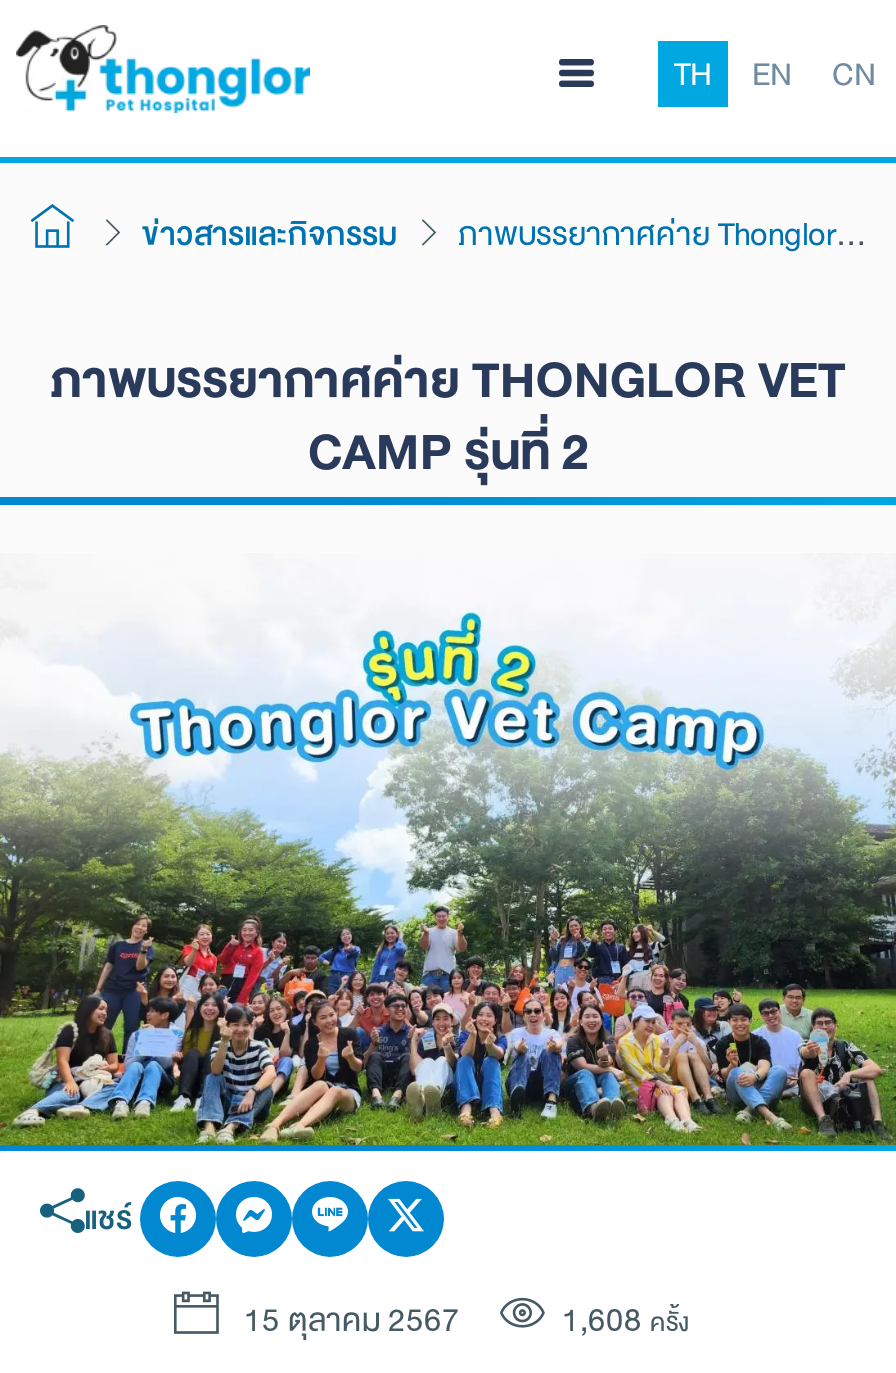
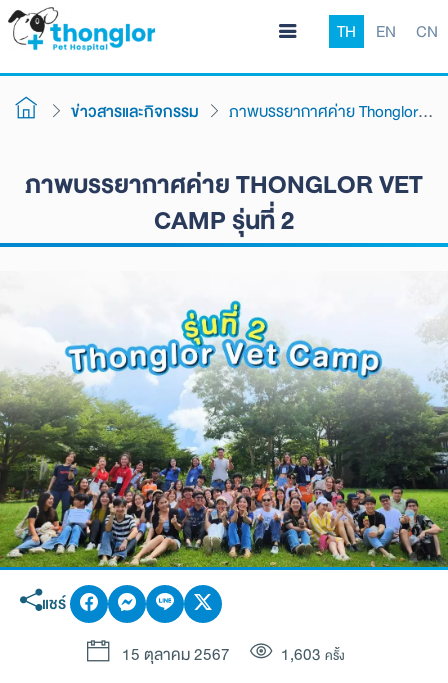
[236,1292,690,1346] 15 ตุลาคม 2567 1,608ครั้ง -> [118,641,345,668] 15 ตุลาคม 2567 1,603ครั้ง

